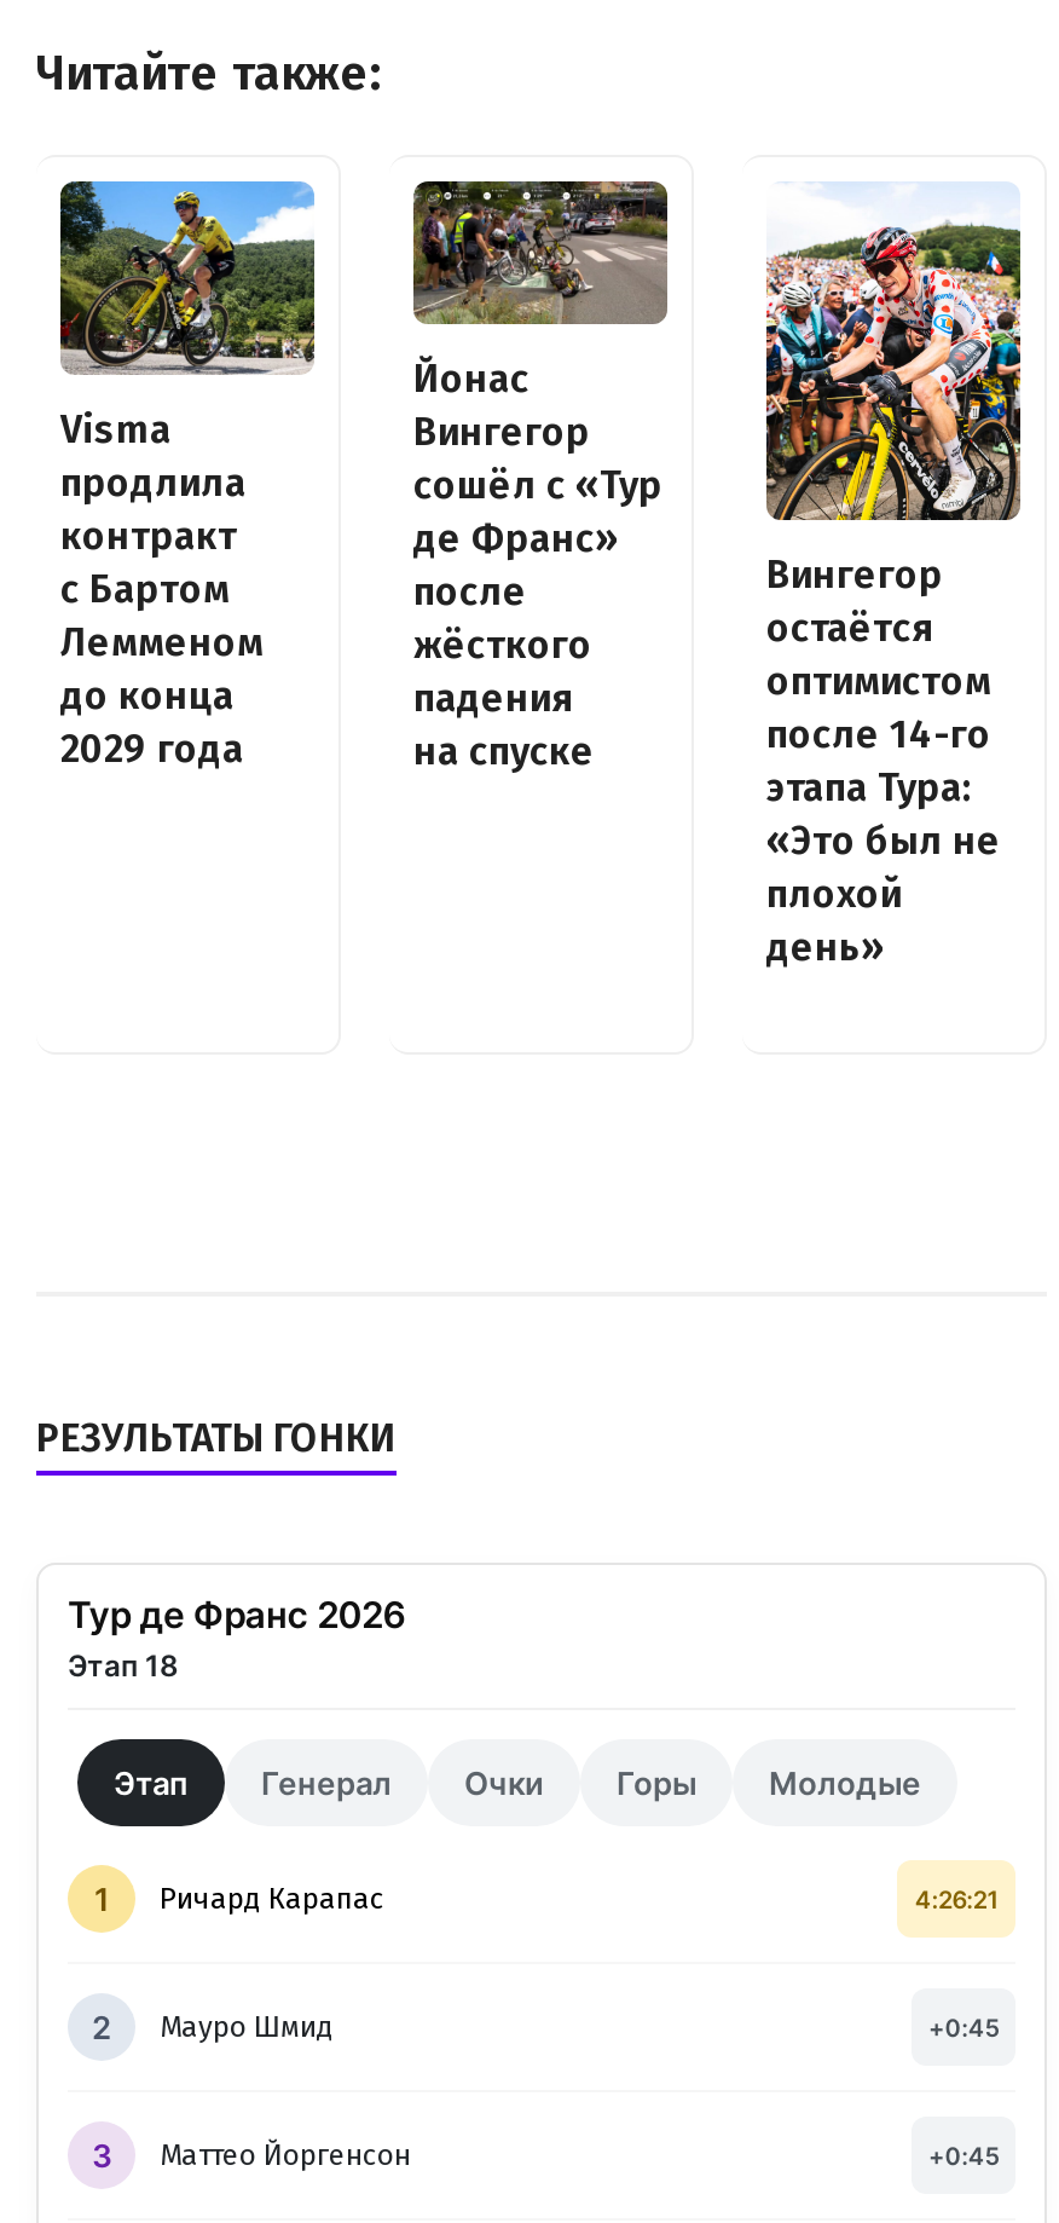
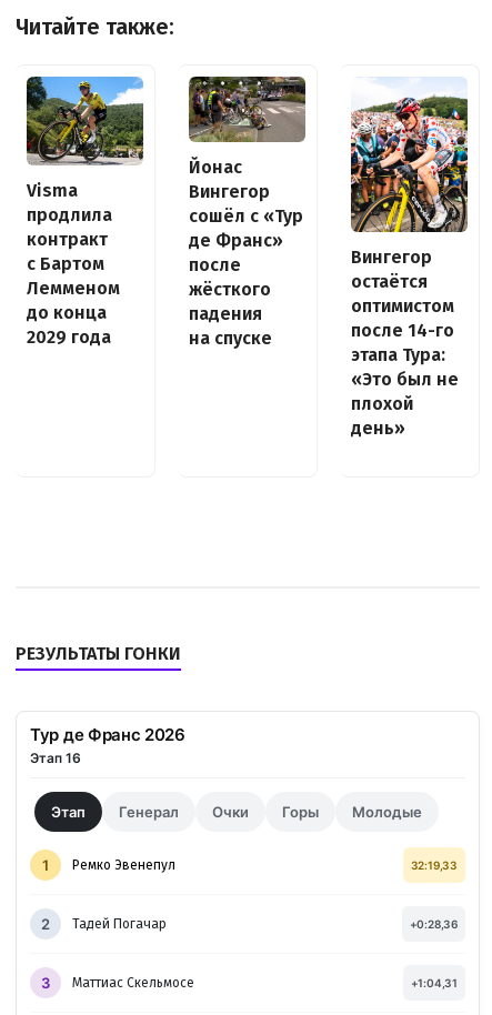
[68,1646,179,1682] Этап 18 -> [30,749,81,766] Этап 16
[160,1881,999,1915] Ричард Карапас | 4:26:21 -> [72,857,458,872] Ремко Эвенепул | 32:19,33
[160,2009,999,2043] Мауро Шмид | +0:45 -> [72,916,458,931] Тадей Погачар | +0:28,36
[160,2137,999,2171] Маттео Йоргенсон | +0:45 -> [72,974,458,990] Маттиас Скельмосе | +1:04,31

